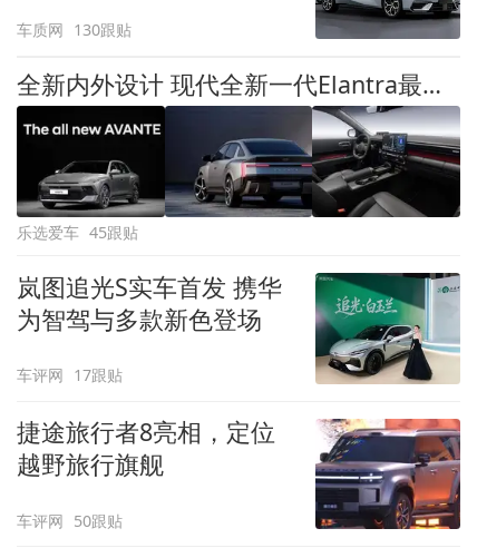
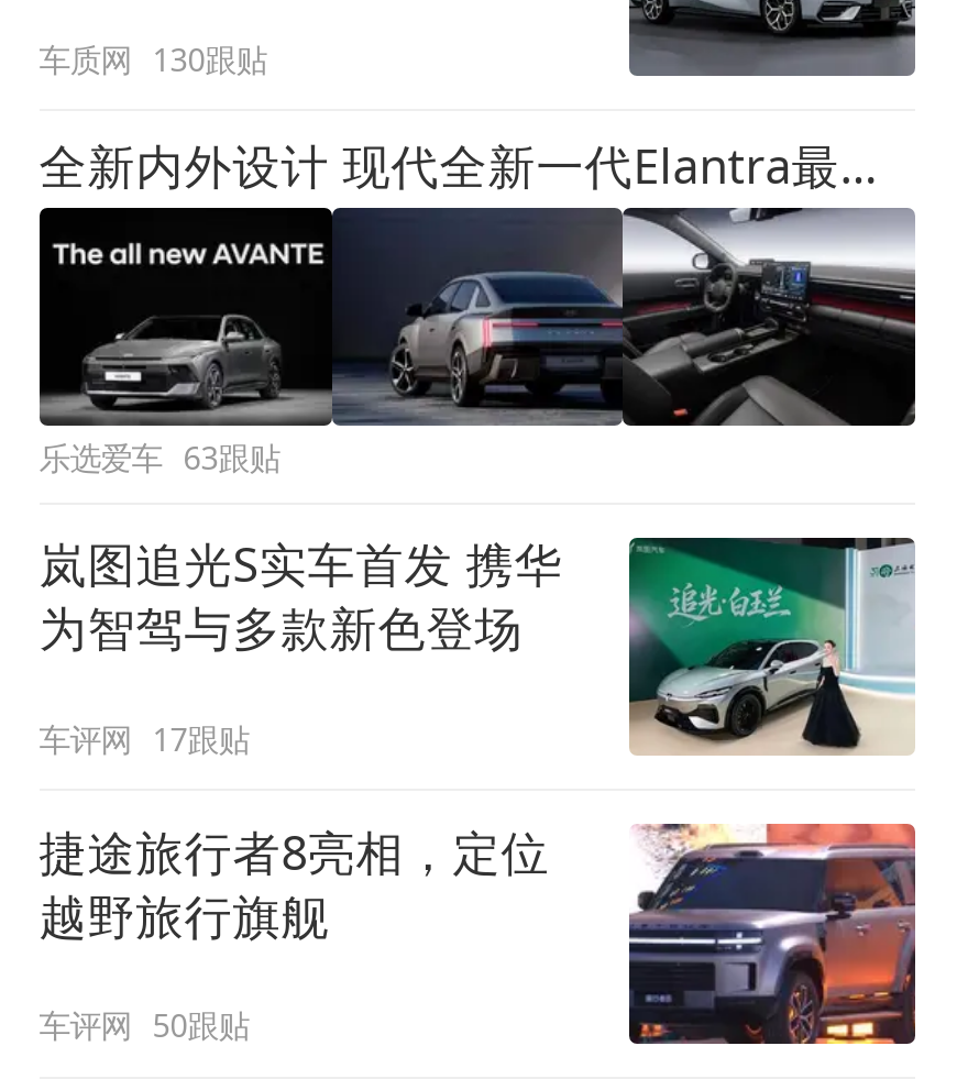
[16,222,139,243] 乐选爱车 45跟贴 -> [39,437,280,478] 乐选爱车 63跟贴

